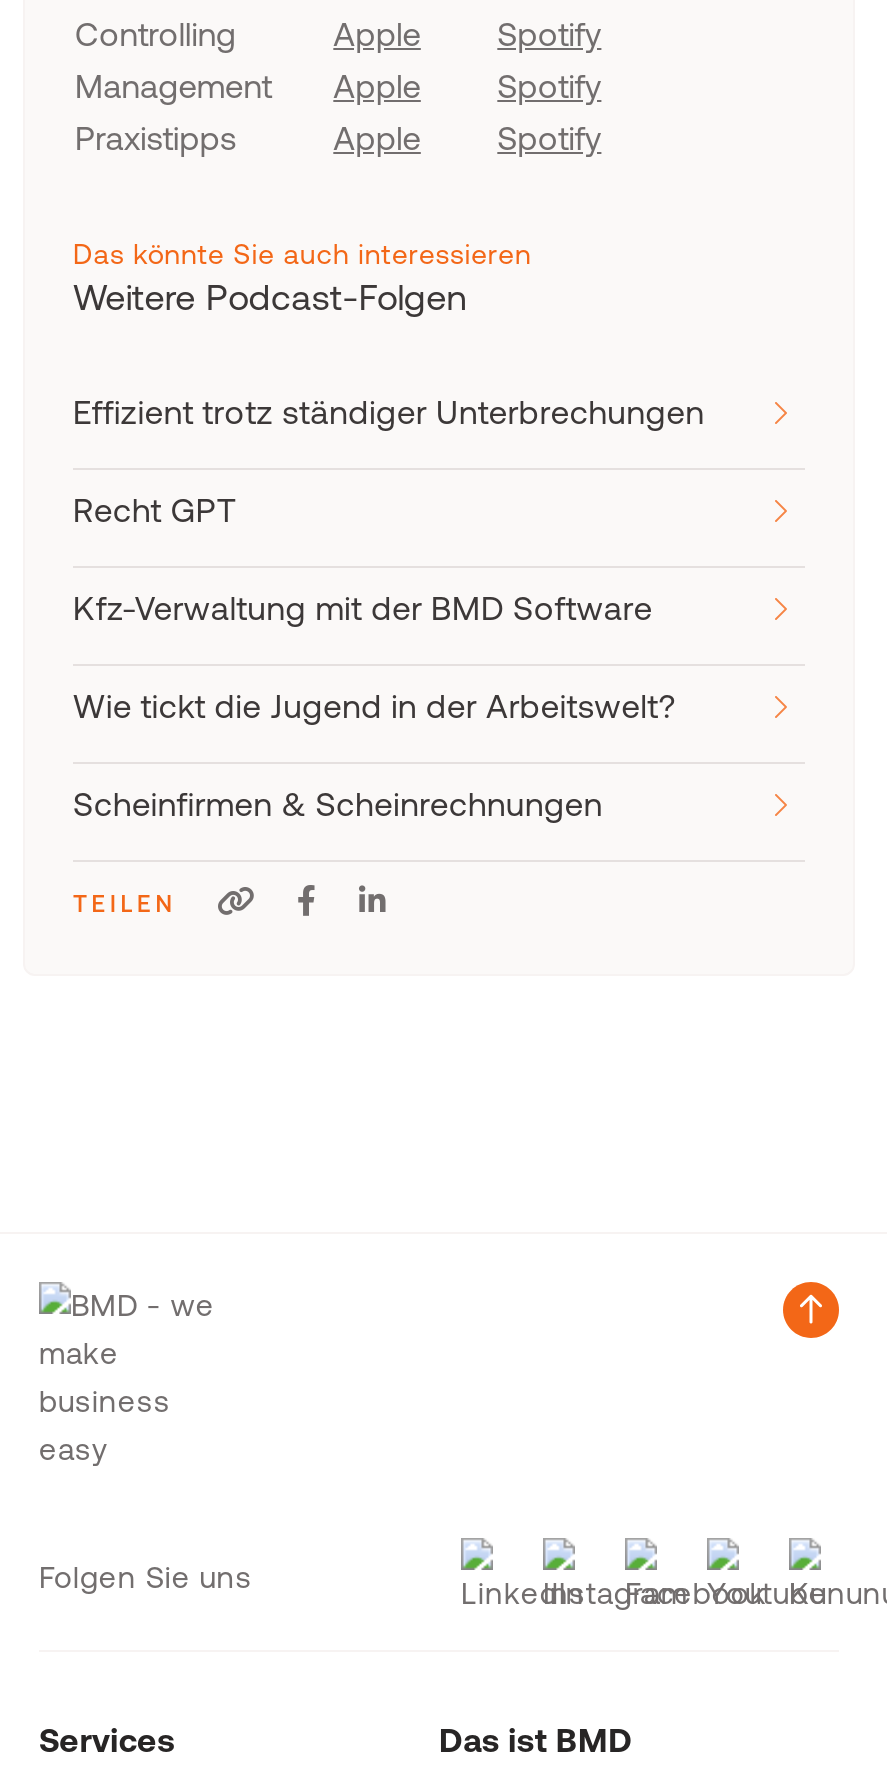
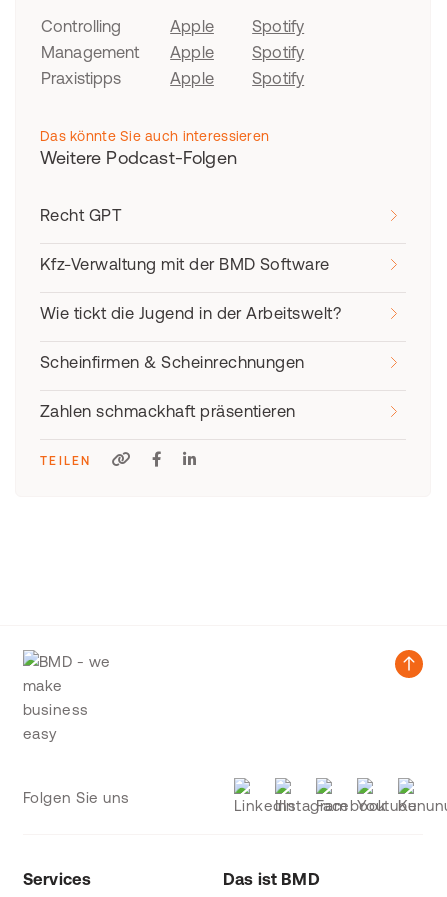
[73,394,704,430] Effizient trotz ständiger Unterbrechungen -> none
moved [73,492,675,822] -> [40,206,341,371]: Recht GPT | Kfz-Verwaltung mit der BMD Software | Wie tickt die Jugend in der Arbeitswelt? | Scheinfirmen & Scheinrechnungen
none -> [40,402,296,420] Zahlen schmackhaft präsentieren

